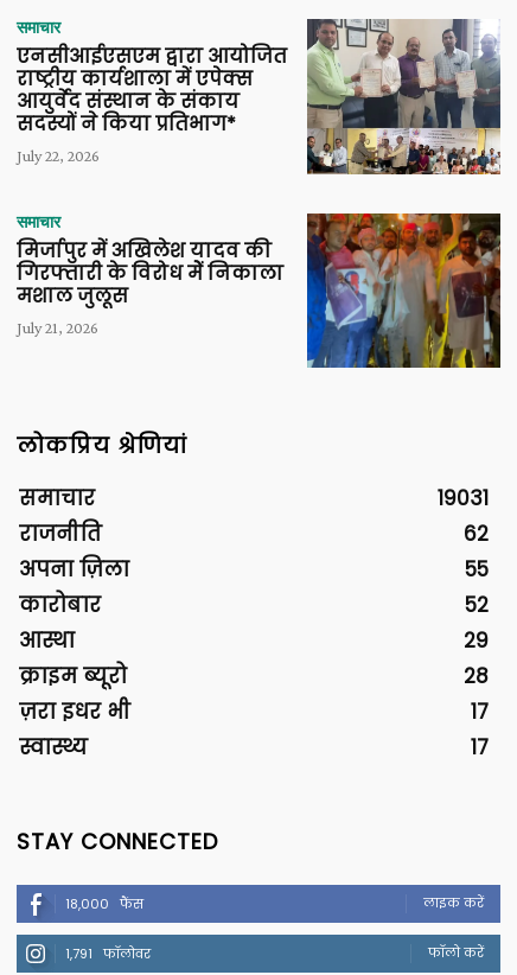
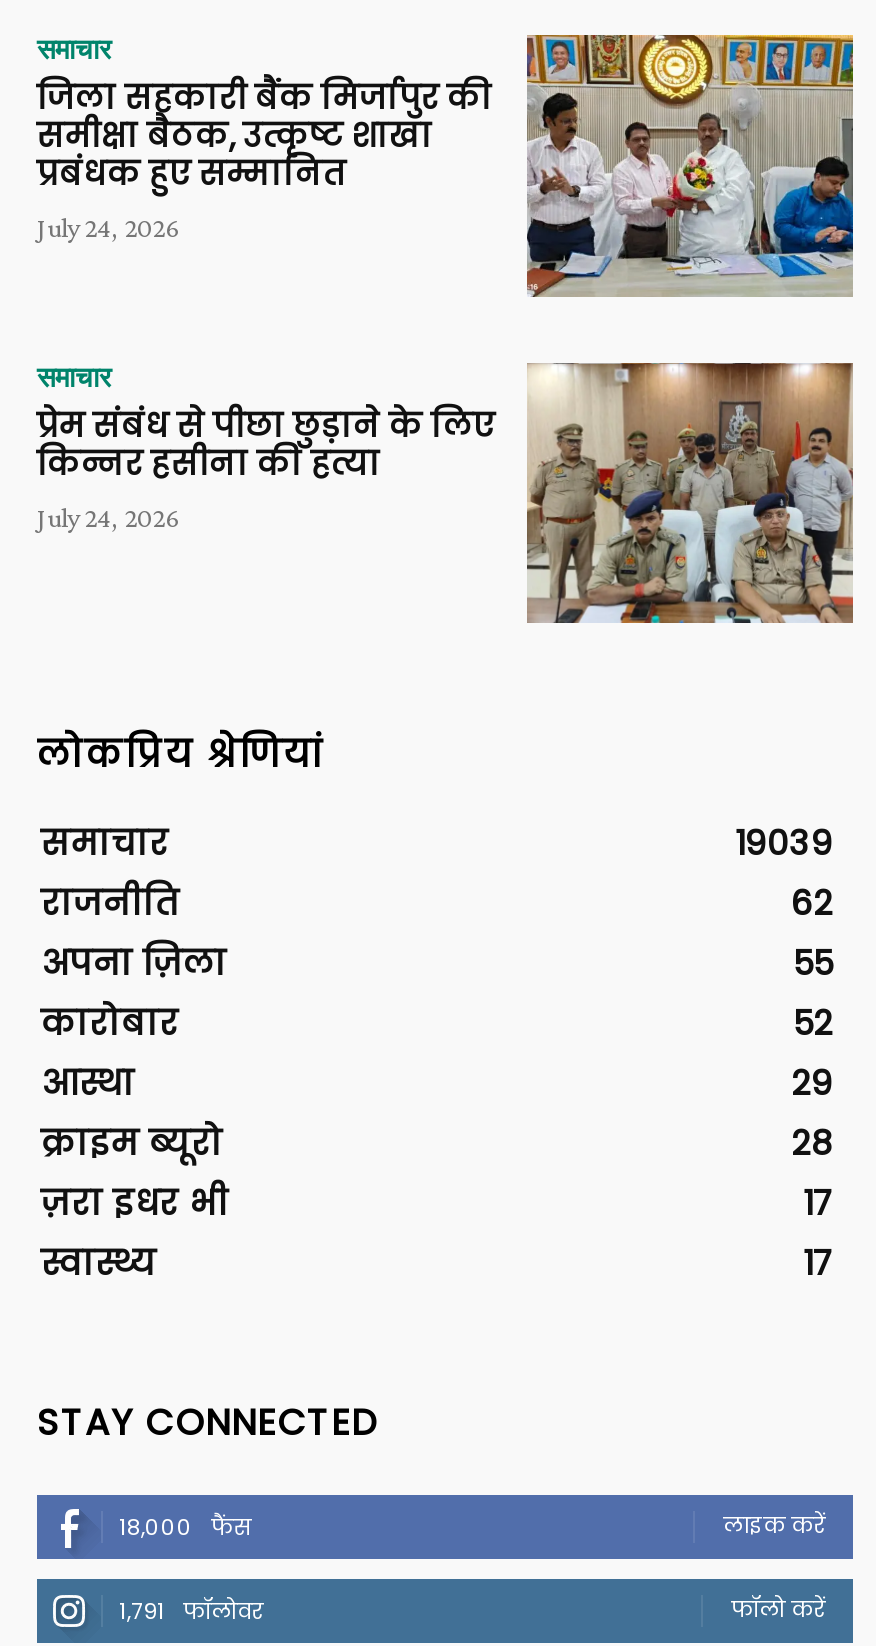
[17,18,502,176] [image] | एनसीआईएसएम द्वारा आयोजित | राष्ट्रीय कार्यशाला में एपेक्स | आयुर्वेद संस्थान के संकाय | सदस्यों ने किया प्रतिभाग* | July 22, 2026 -> [37,33,855,297] [image] | जिला सहकारी बैंक मिर्जापुर की | समीक्षा बैठक, उत्कृष्ट शाखा | प्रबंधक हुए सम्मानित | July 24, 2026
[17,212,502,369] [image] | मिर्जापुर में अखिलेश यादव की | गिरफ्तारी के विरोध मेें निकाला | मशाल जुलूस | July 21, 2026 -> [37,361,855,625] [image] | प्रेम संबंध से पीछा छुड़ाने के लिए | किन्नर हसीना की हत्या | July 24, 2026
[438,484,489,513] 19031 -> [735,820,833,868] 19039

